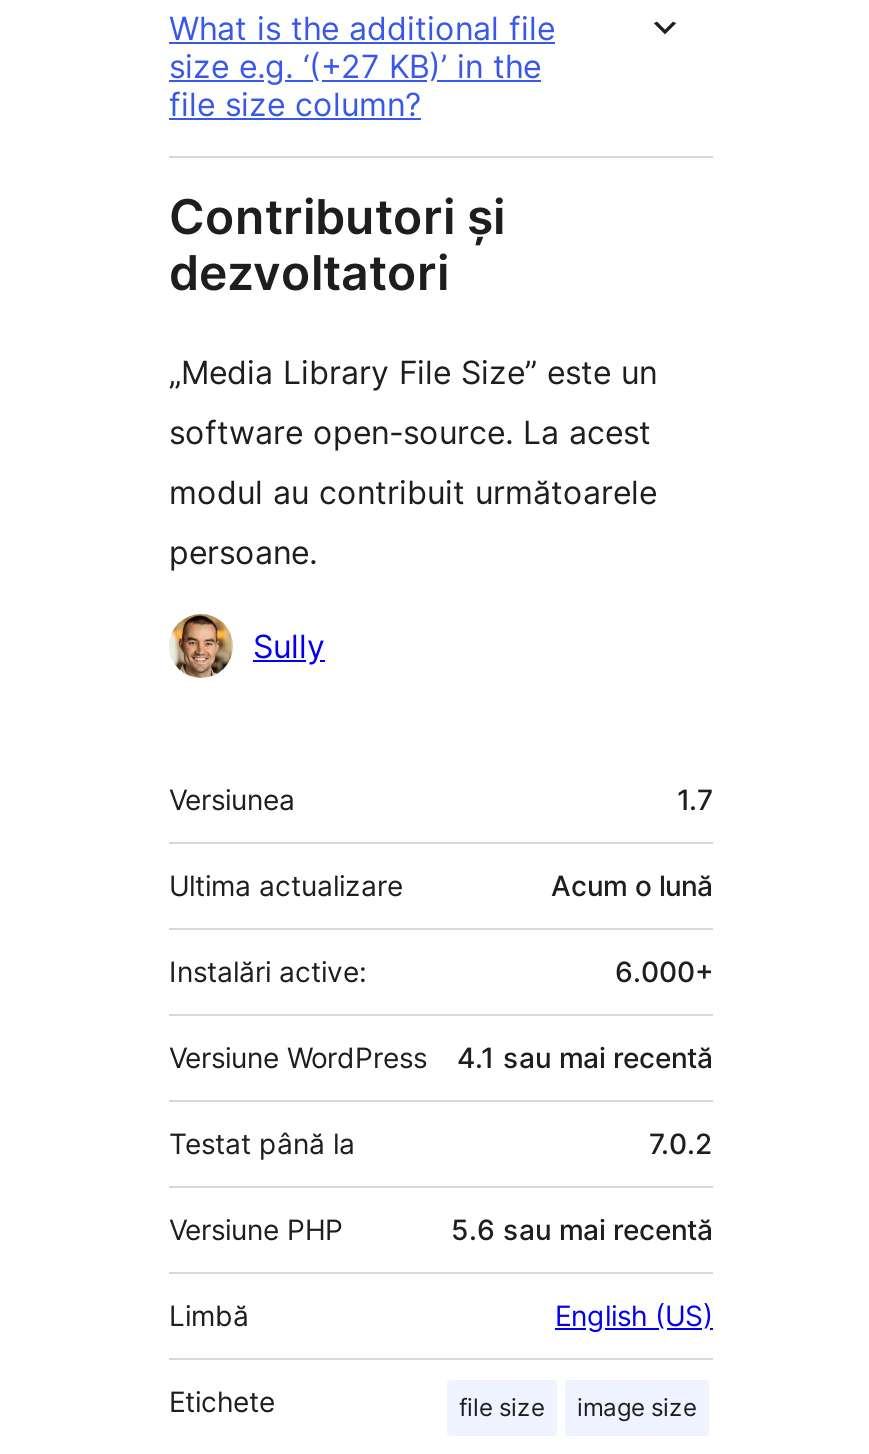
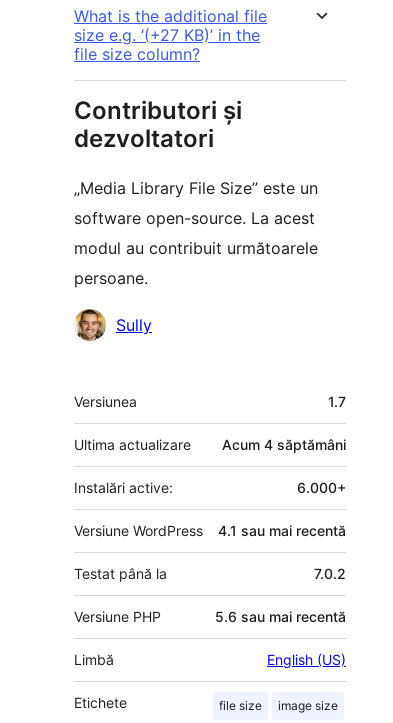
[551,869,713,903] Acum o lună -> [222,435,346,452] Acum 4 săptămâni

